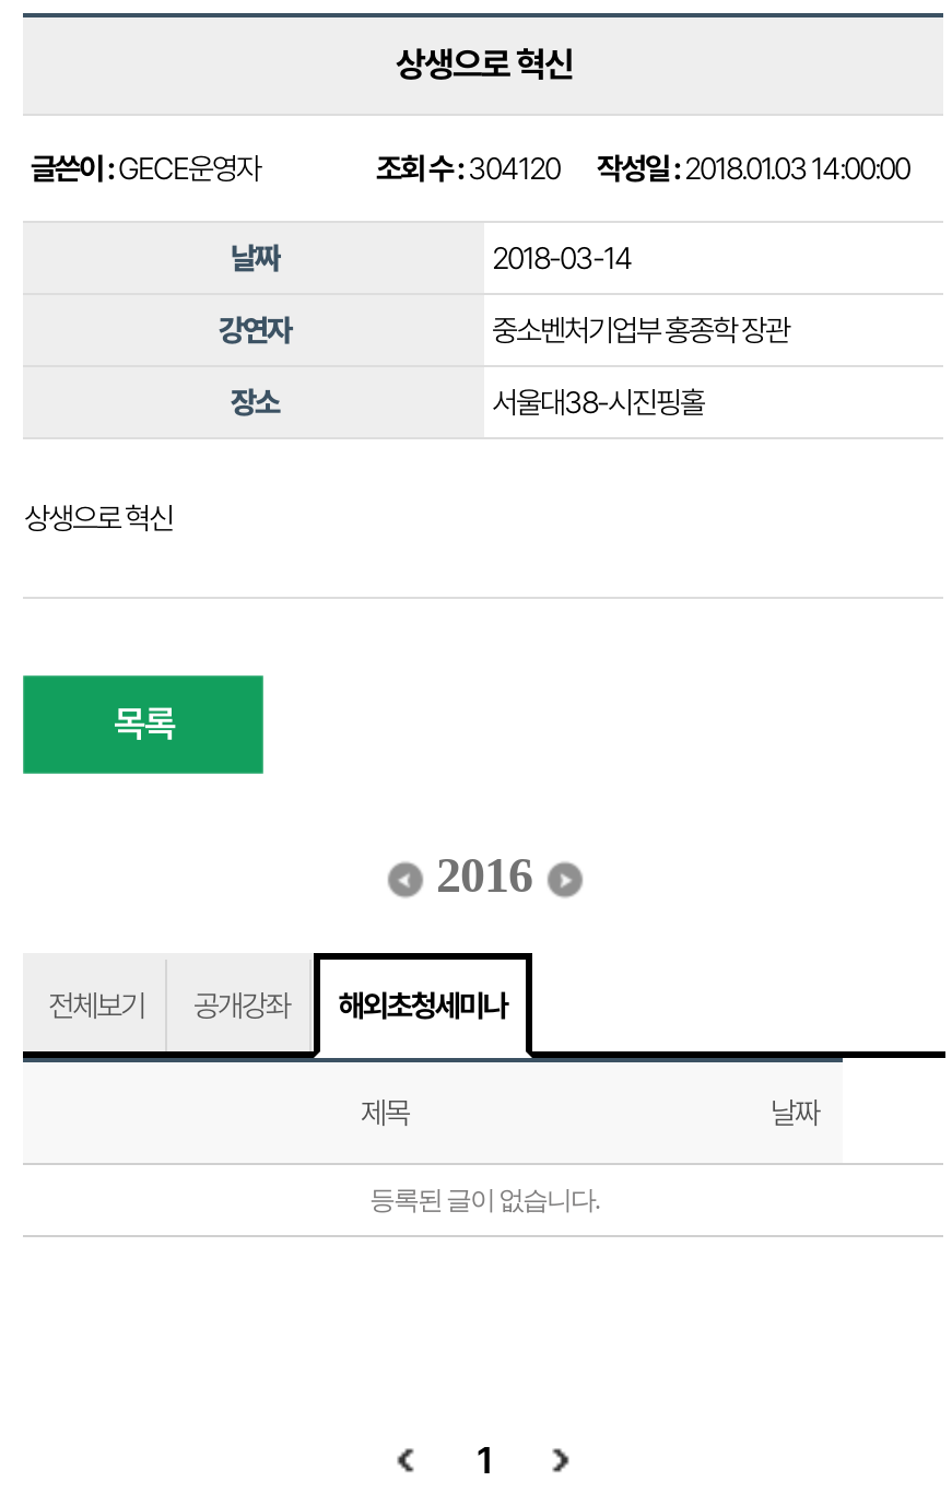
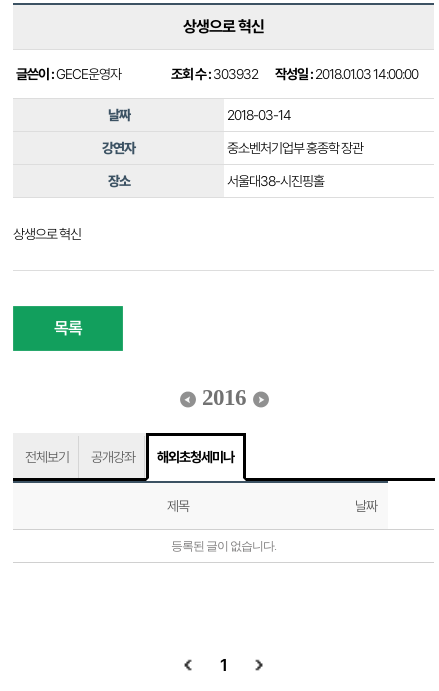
[376,151,909,186] 조회 수 : 304120 작성일 : 2018.01.03 14:00:00 -> [171,66,418,82] 조회 수 : 303932 작성일 : 2018.01.03 14:00:00

